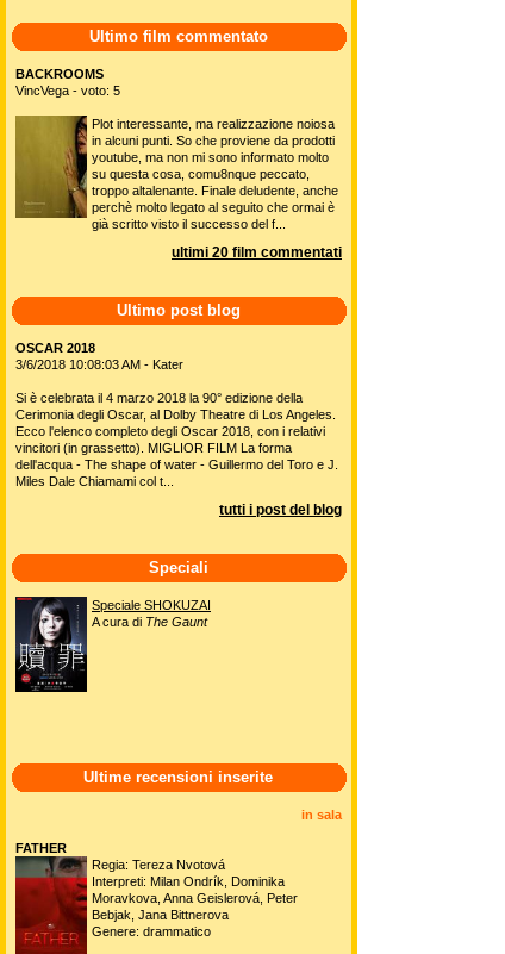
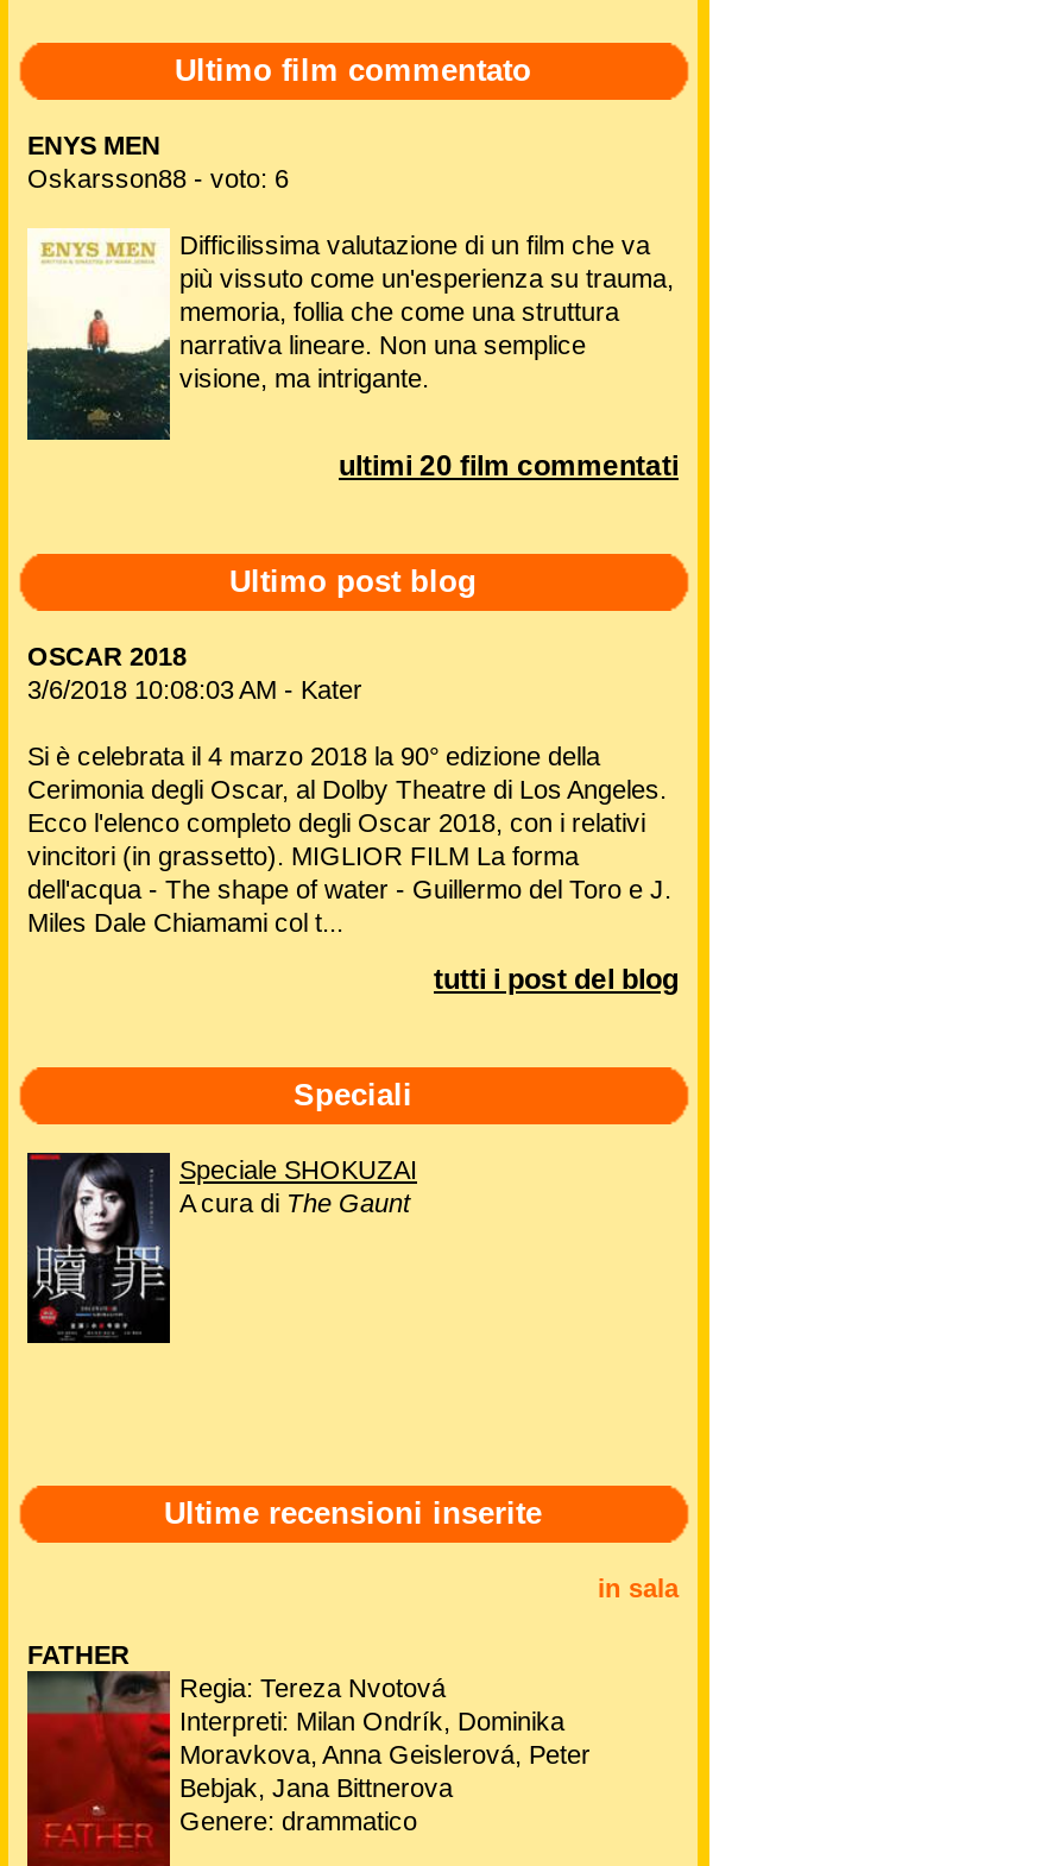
[15,67,120,98] BACKROOMS | VincVega - voto: 5 -> [27,131,289,193] ENYS MEN | Oskarsson88 - voto: 6
[14,117,338,231] [image] | Plot interessante, ma realizzazione noiosa | in alcuni punti. So che proviene da prodotti | youtube, ma non mi sono informato molto | su questa cosa, comu8nque peccato, | troppo altalenante. Finale deludente, anche | perchè molto legato al seguito che ormai è | già scritto visto il successo del f... -> [25,226,674,442] [image] | Difficilissima valutazione di un film che va | più vissuto come un'esperienza su trauma, | memoria, follia che come una struttura | narrativa lineare. Non una semplice | visione, ma intrigante.

